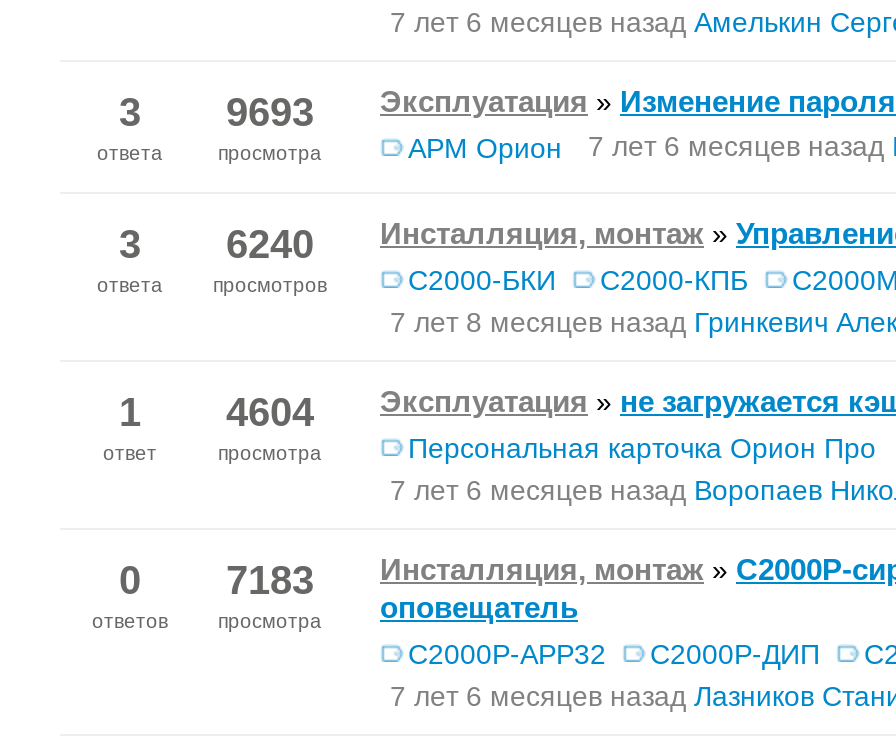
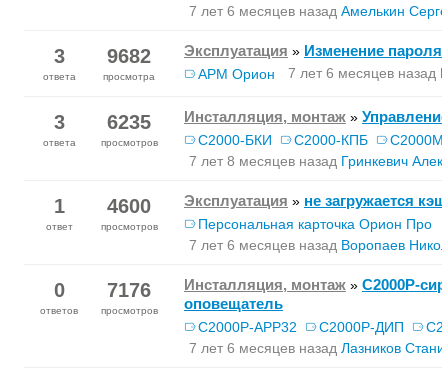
[226,90,314,134] 9693 -> [107,45,151,67] 9682
[226,222,314,266] 6240 -> [107,111,151,133] 6235
[218,390,322,464] 4604 | просмотра -> [100,195,157,232] 4600 | просмотров
[218,558,322,632] 7183 | просмотра -> [100,279,157,316] 7176 | просмотров

